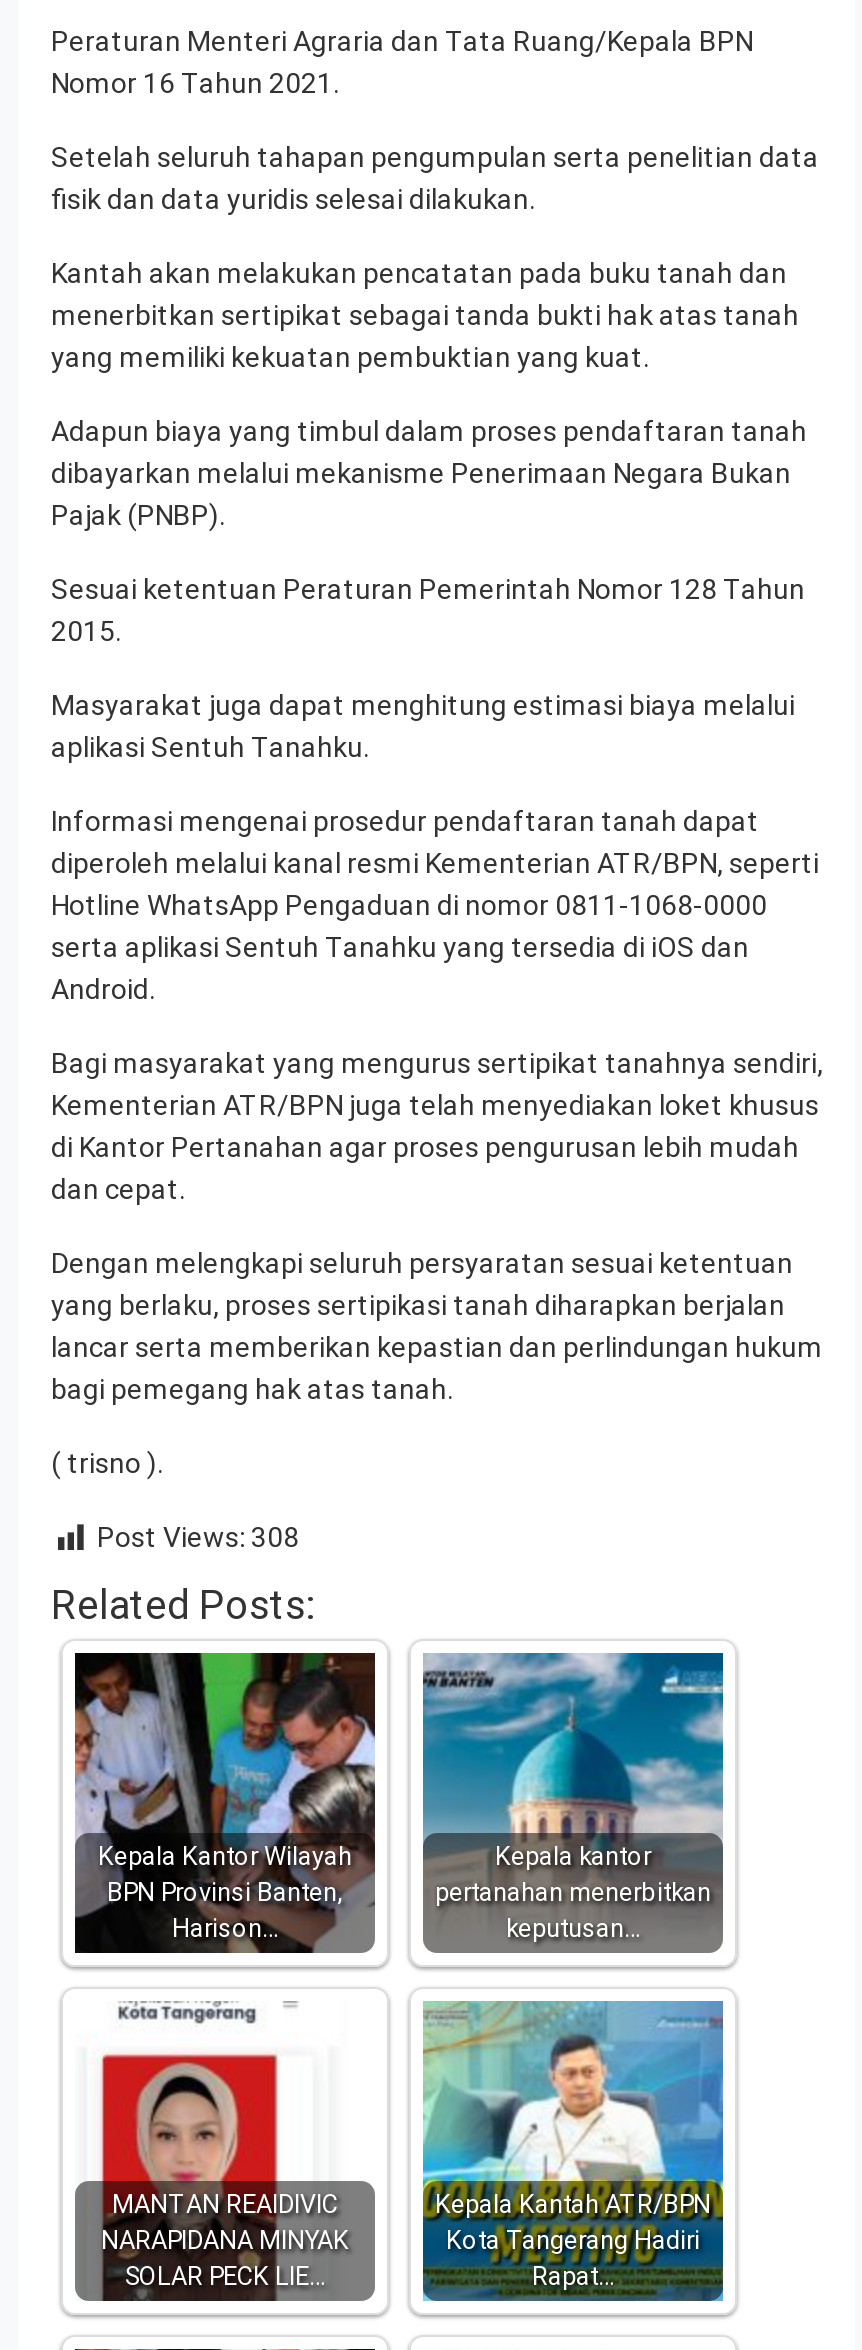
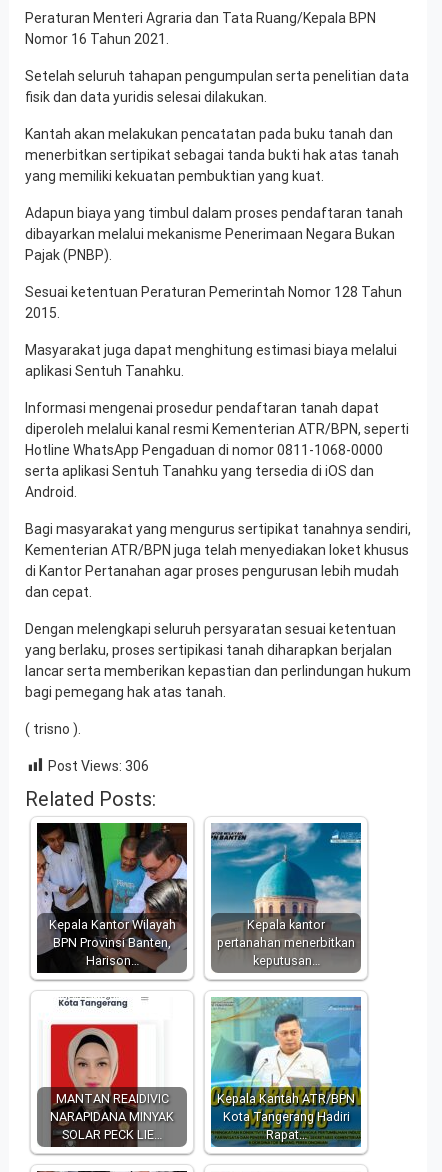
[97,1521,299,1553] Post Views: 308 -> [48,758,149,774] Post Views: 306

